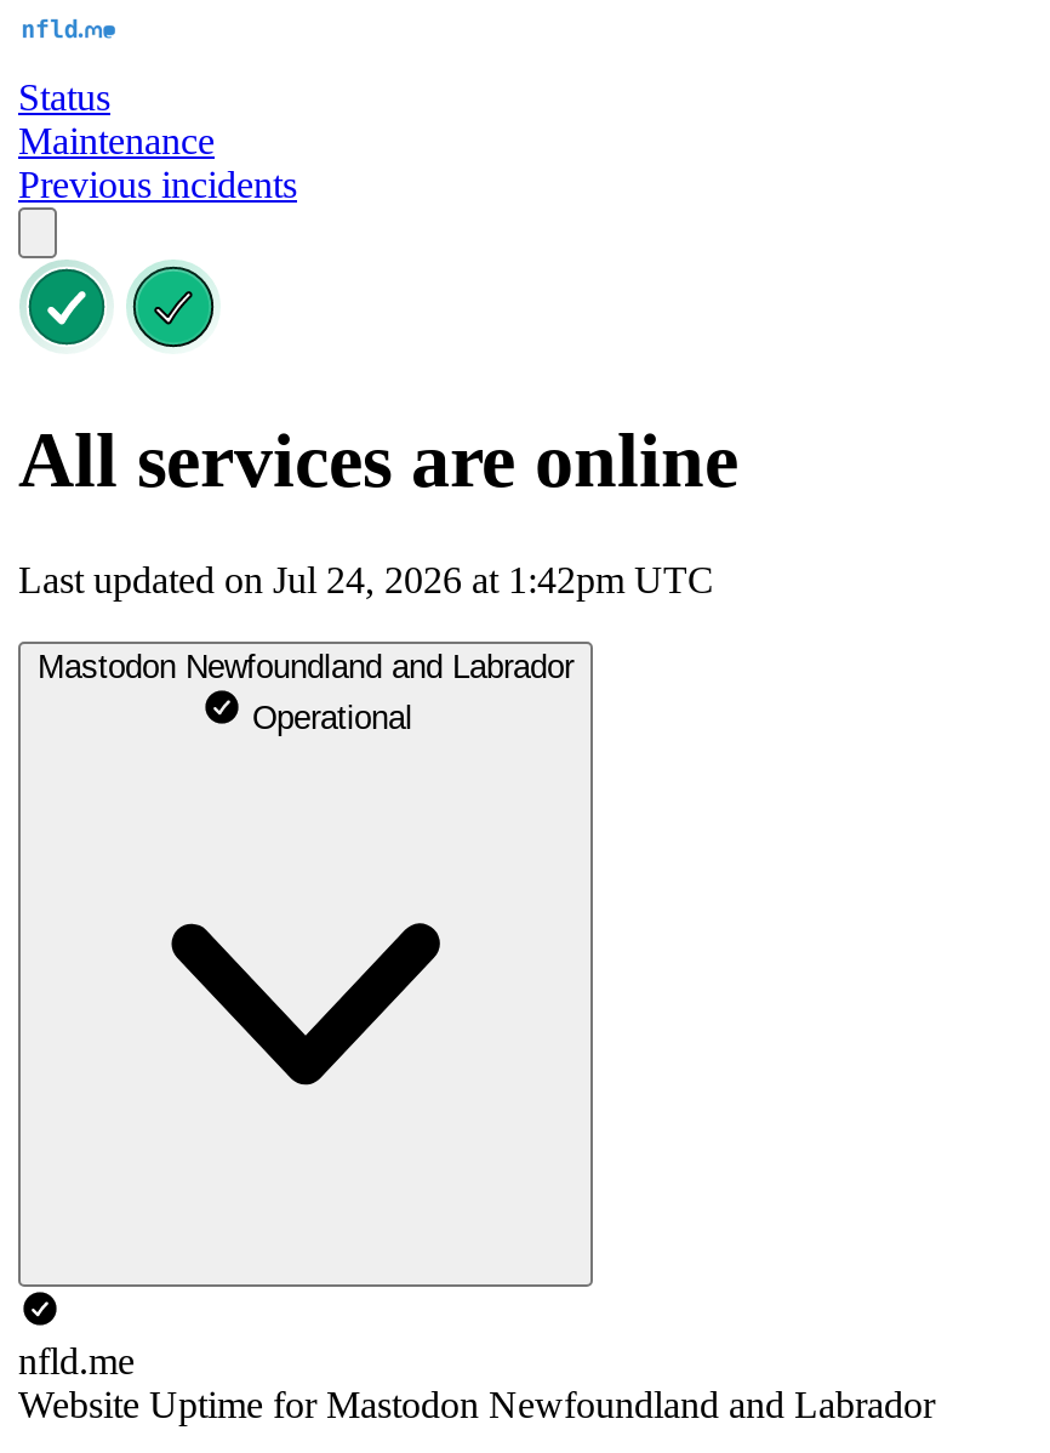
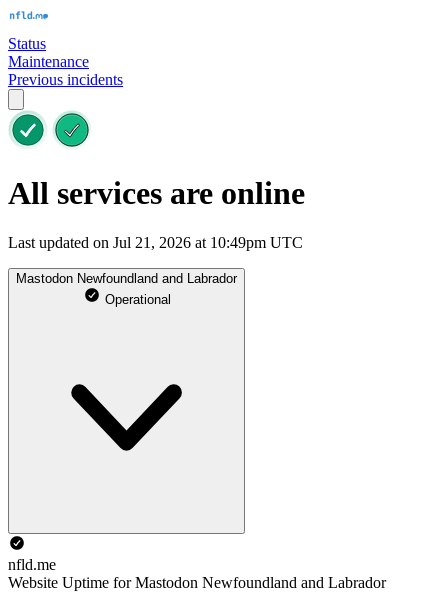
[18,559,714,600] Last updated on Jul 24, 2026 at 1:42pm UTC -> [8,234,303,251] Last updated on Jul 21, 2026 at 10:49pm UTC

